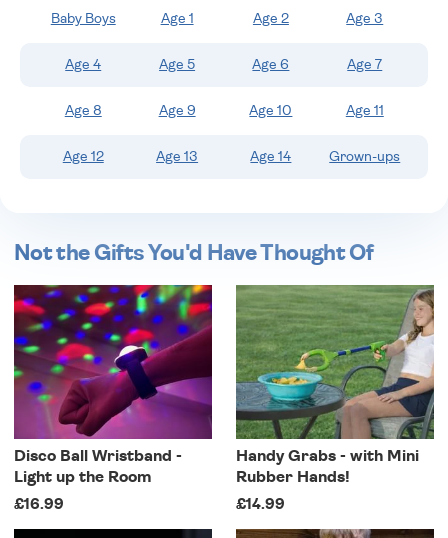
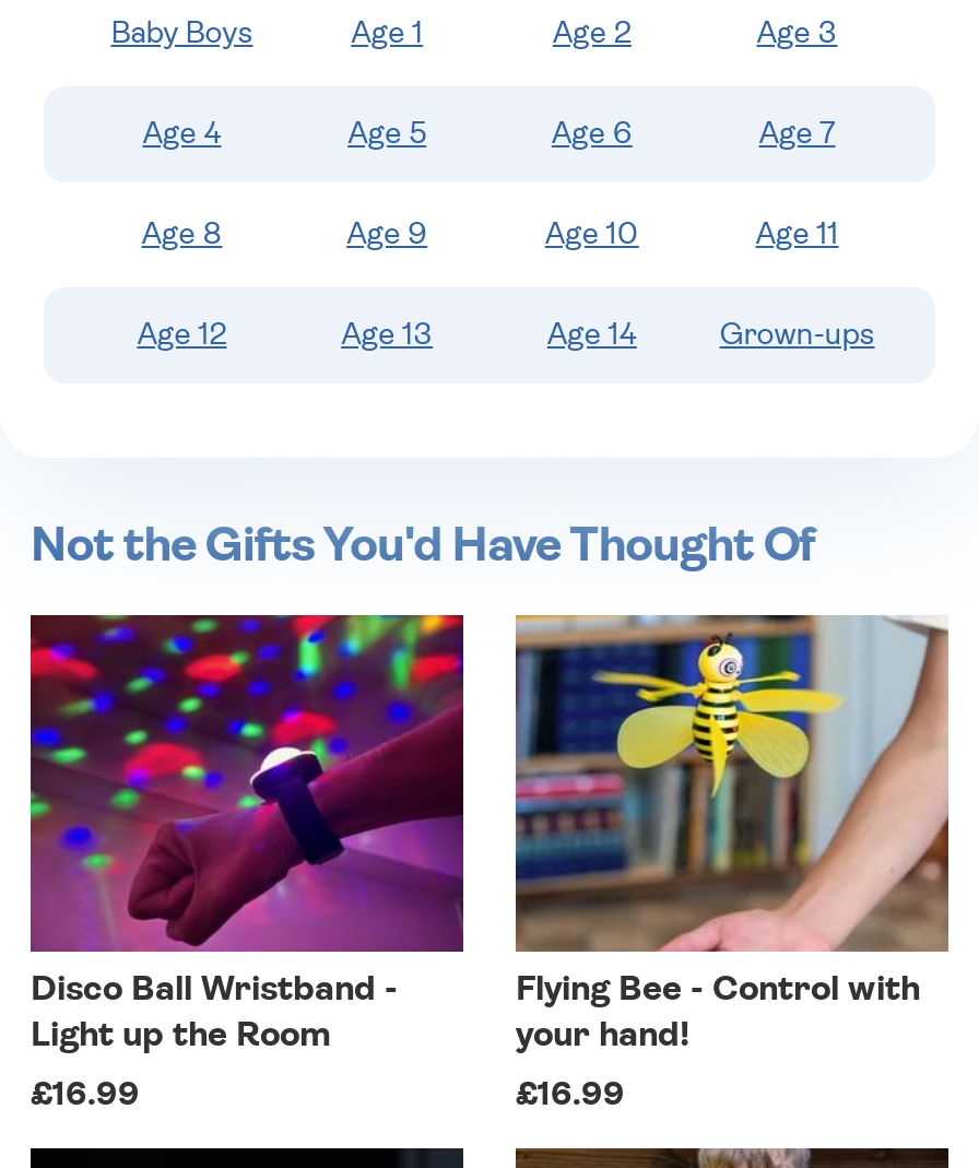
[236,284,435,485] [image] | Handy Grabs - with Mini | Rubber Hands! -> [516,613,948,1053] [image] | Flying Bee - Control with | your hand!
[236,497,285,512] £14.99 -> [516,1079,625,1112] £16.99

